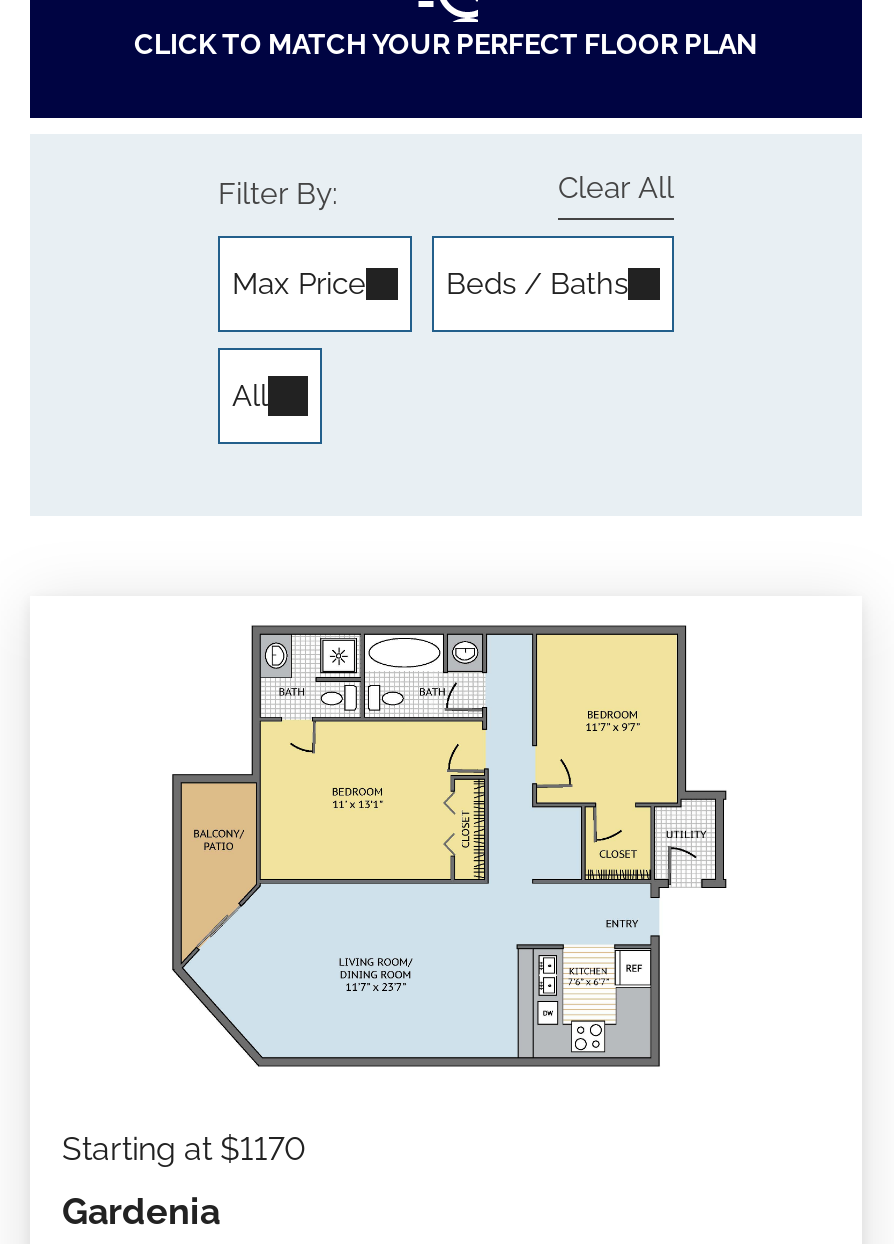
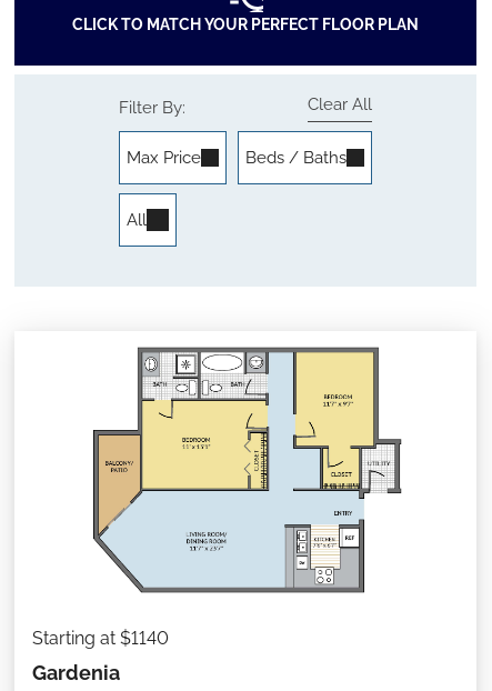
[62,1130,306,1168] Starting at $1170 -> [32,628,169,649] Starting at $1140

